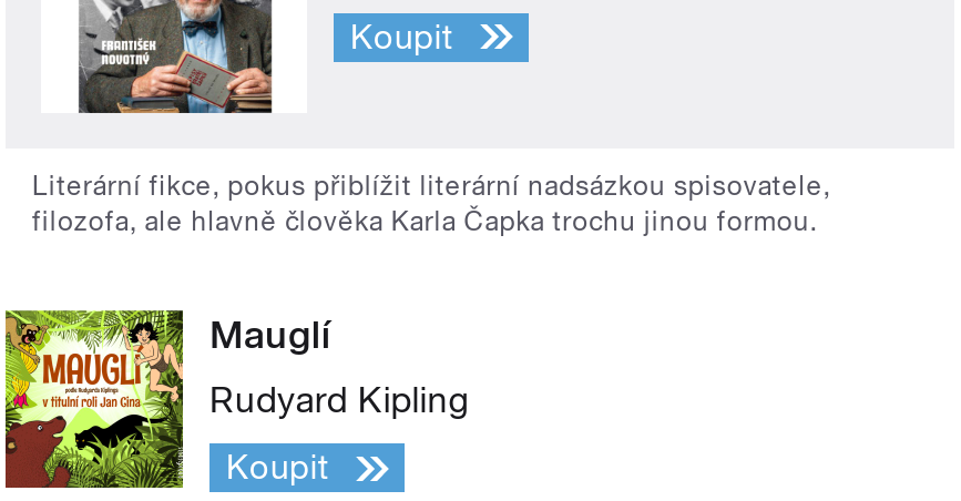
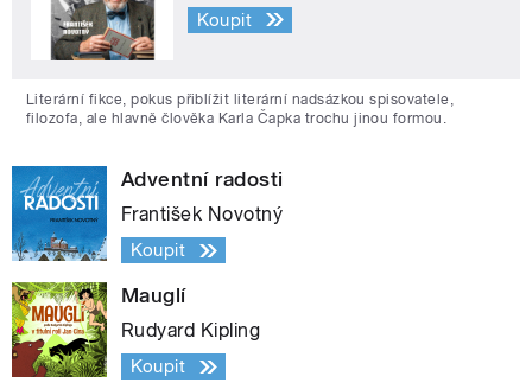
none -> [11,165,283,262] [image] | Adventní radosti | František Novotný | Koupit

